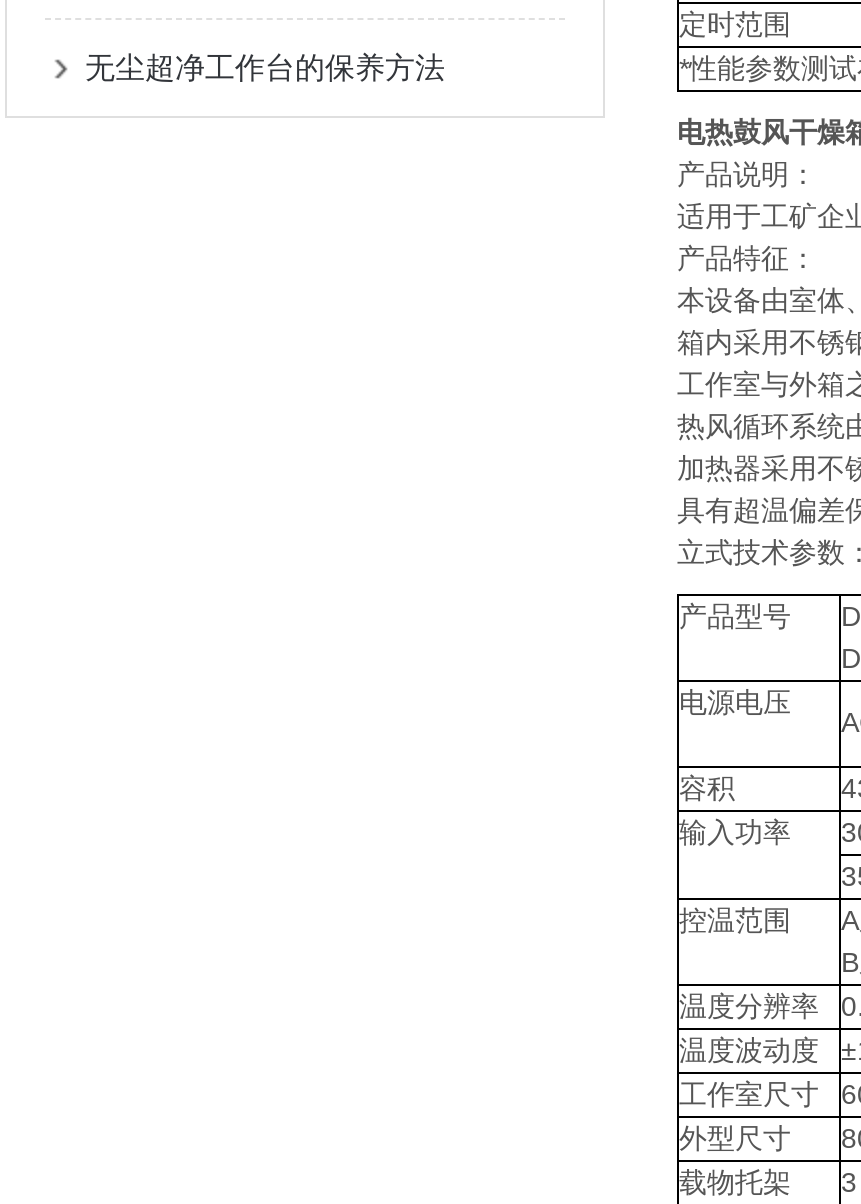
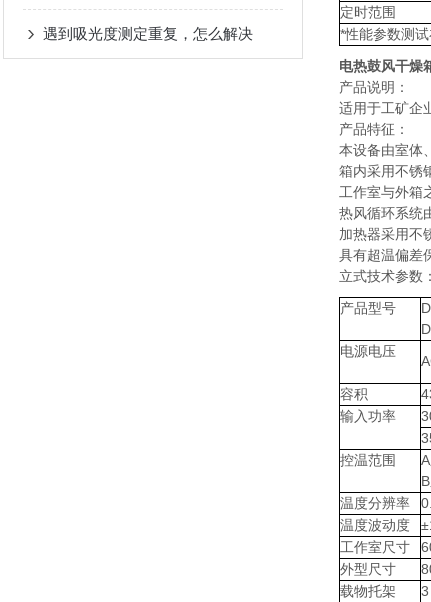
[85,50,445,84] 无尘超净工作台的保养方法 -> [43,25,253,42] 遇到吸光度测定重复，怎么解决

